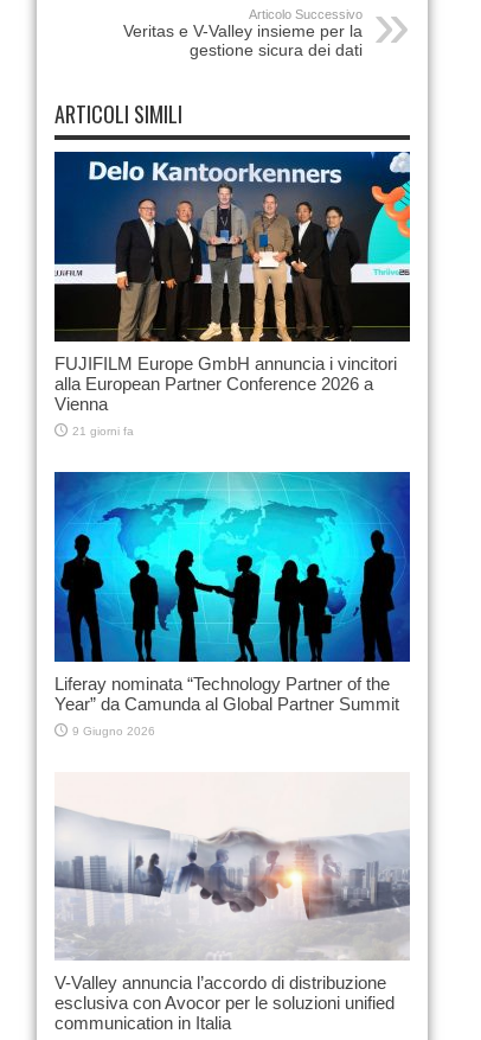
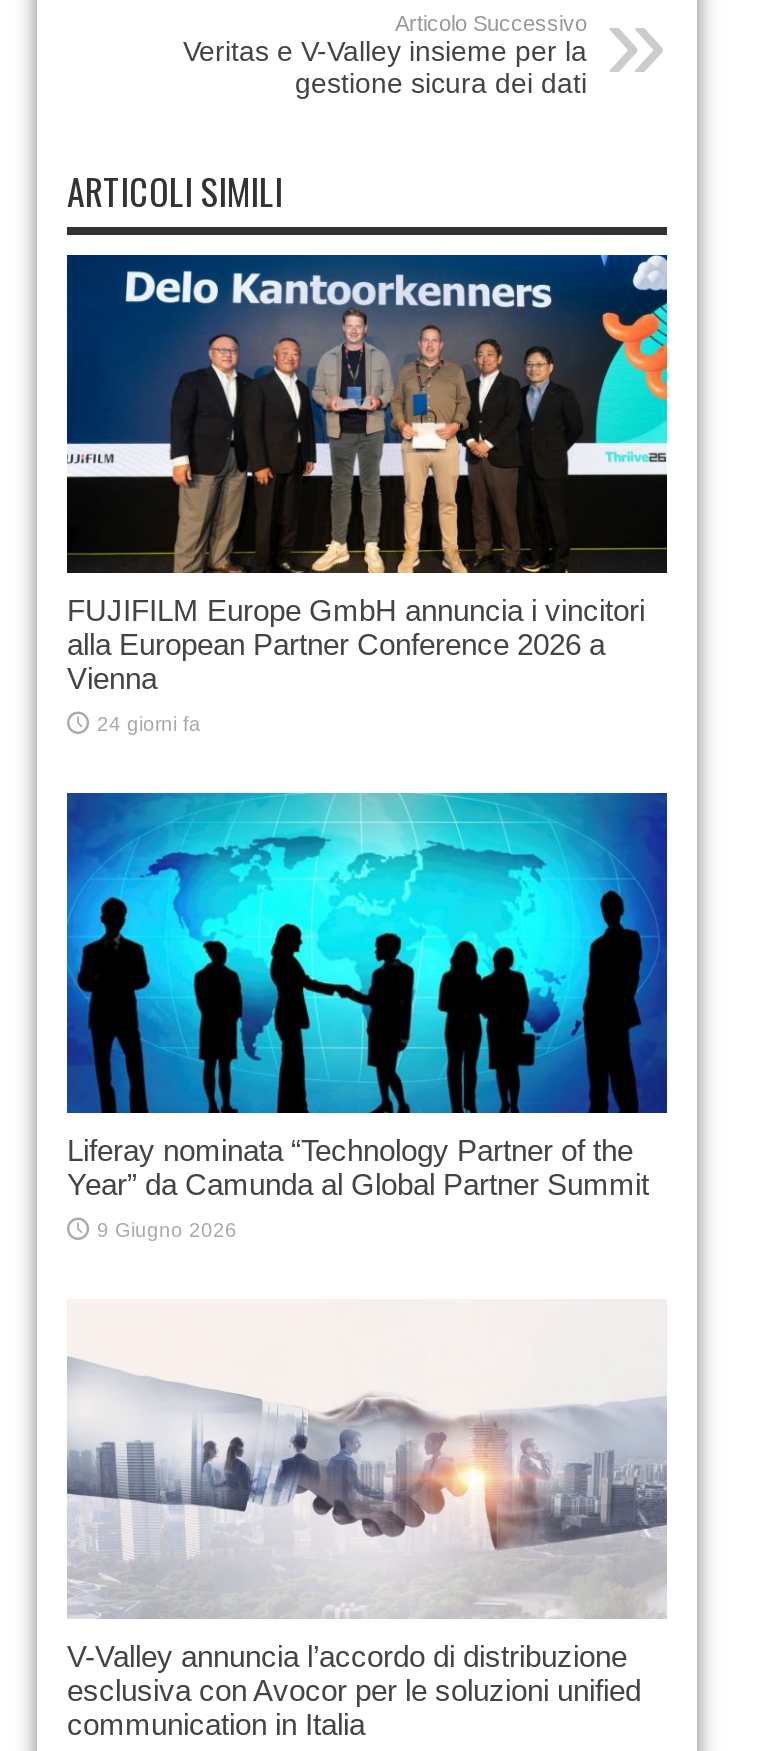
[72,424,134,437] 21 giorni fa -> [97,714,201,736] 24 giorni fa

